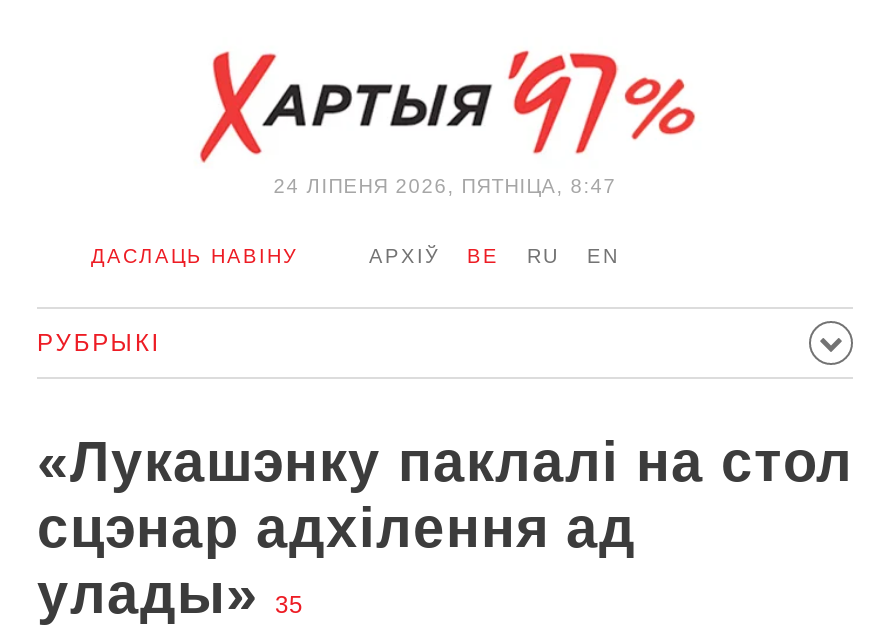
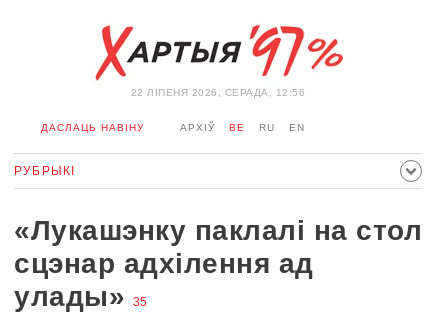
[273,175,617,197] 24 ЛIПЕНЯ 2026, ПЯТНІЦА, 8:47 -> [131,87,305,98] 22 ЛIПЕНЯ 2026, СЕРАДА, 12:56

